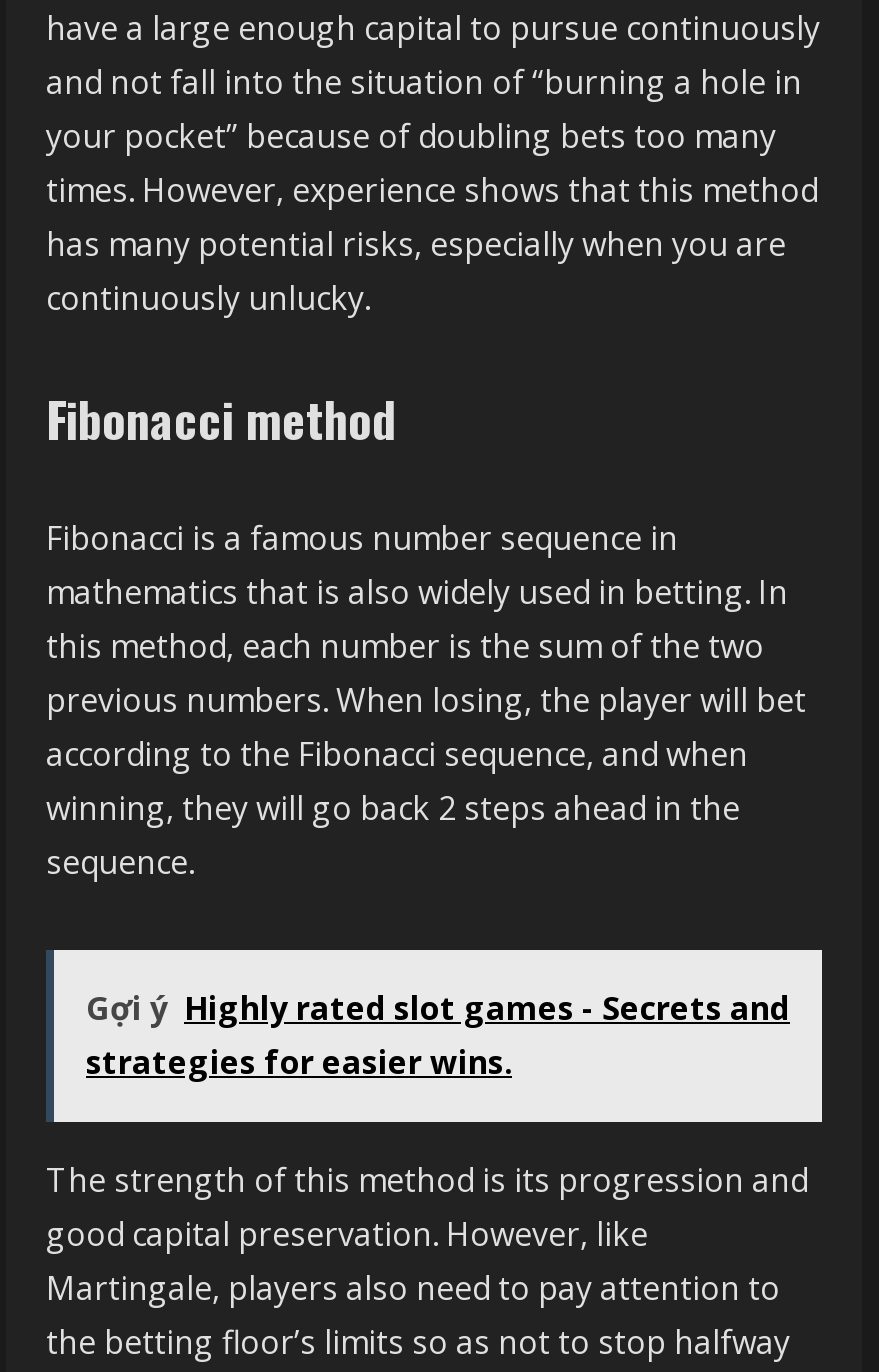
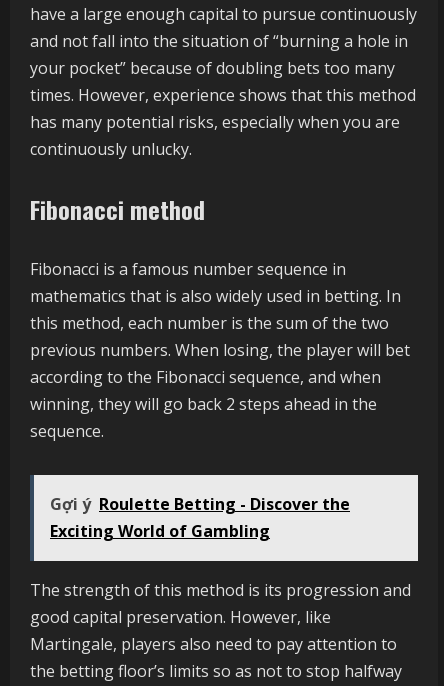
[86,986,790,1084] Gợi ý Highly rated slot games - Secrets and | strategies for easier wins. -> [50,493,350,542] Gợi ý Roulette Betting - Discover the | Exciting World of Gambling

